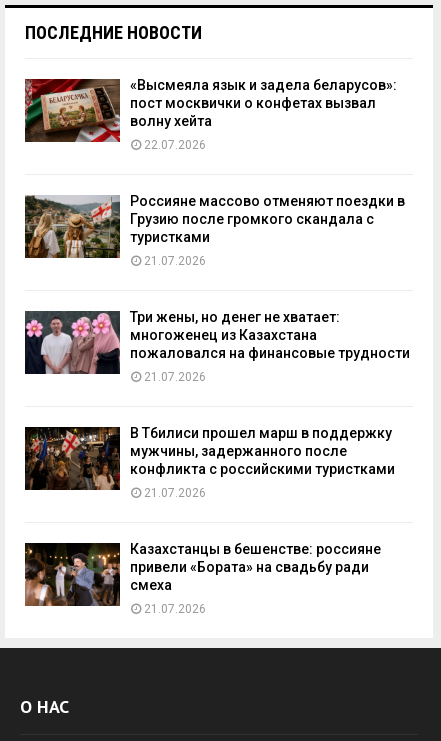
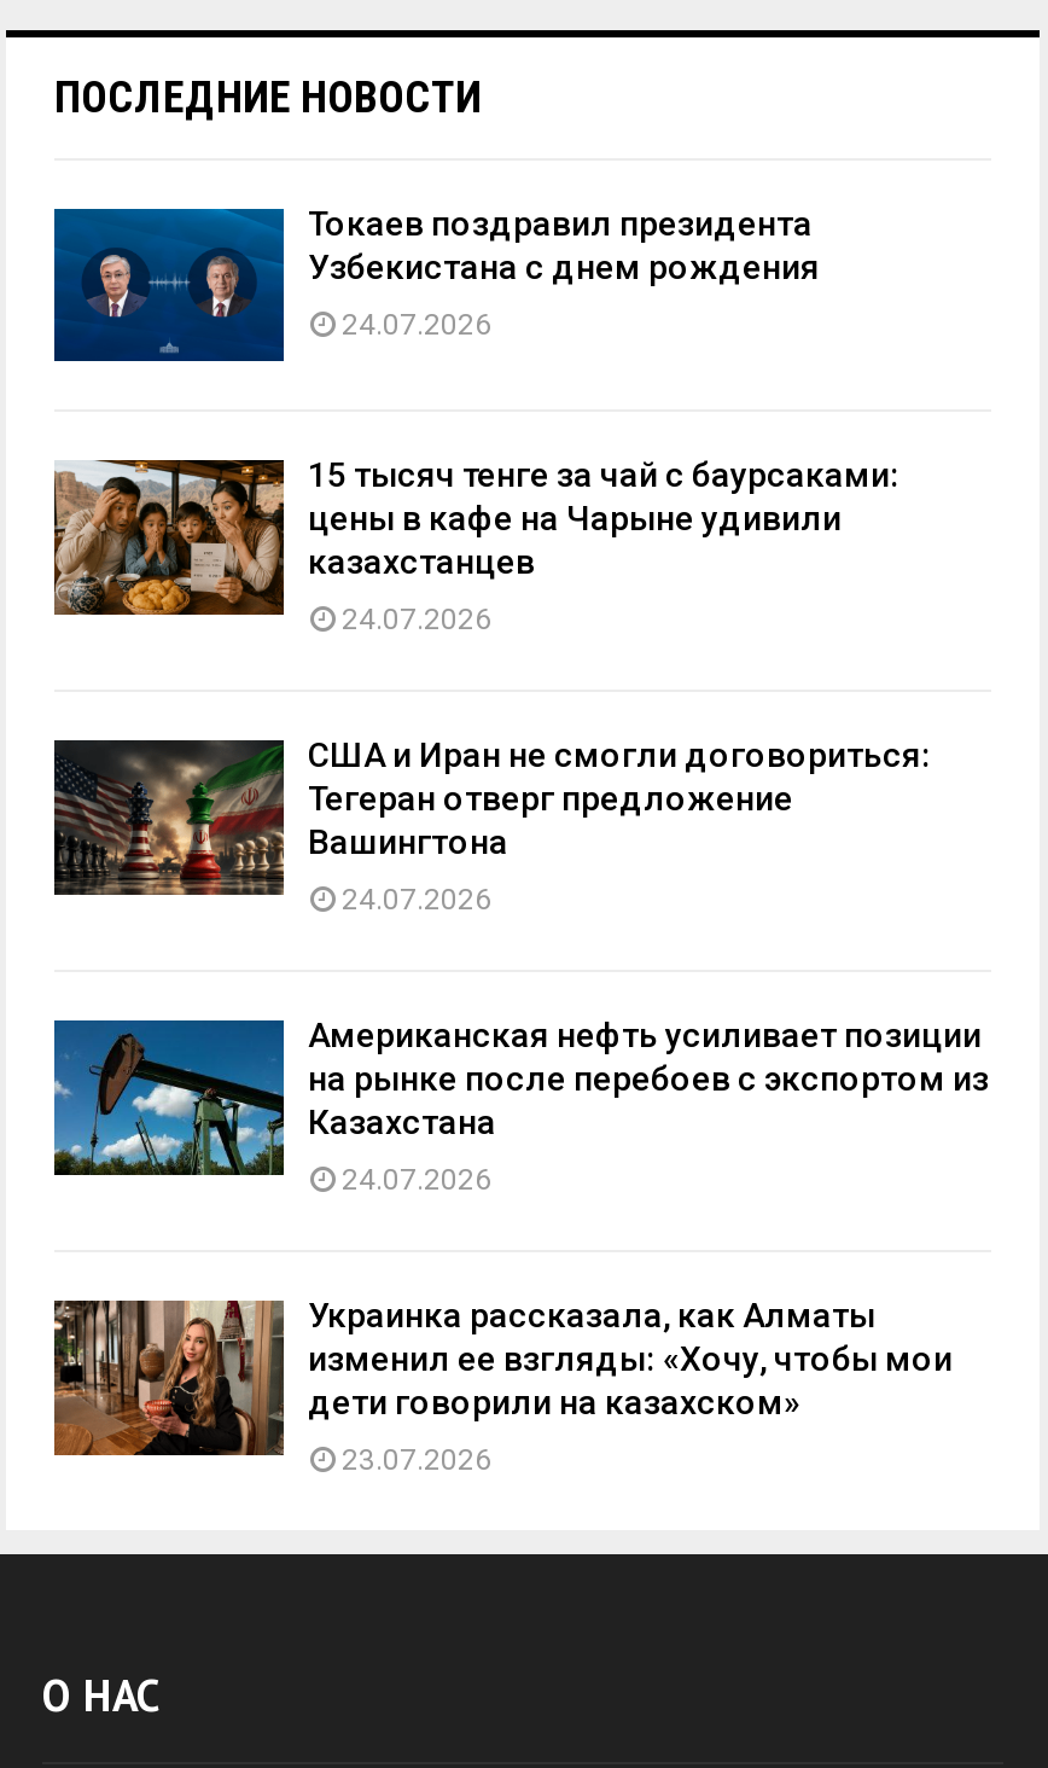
[24,77,397,143] [image] | «Высмеяла язык и задела беларусов»: | пост москвички о конфетах вызвал | волну хейта -> [52,204,820,364] [image] | Токаев поздравил президента | Узбекистана с днем рождения
[144,138,206,152] 22.07.2026 -> [342,308,491,342] 24.07.2026
[25,193,405,259] [image] | Россияне массово отменяют поездки в | Грузию после громкого скандала с | туристками -> [52,456,899,617] [image] | 15 тысяч тенге за чай с баурсаками: | цены в кафе на Чарыне удивили | казахстанцев
[144,254,206,268] 21.07.2026 -> [342,603,491,637] 24.07.2026
[25,309,410,375] [image] | Три жены, но денег не хватает: | многоженец из Казахстана | пожаловался на финансовые трудности -> [57,736,931,897] [image] | США и Иран не смогли договориться: | Тегеран отверг предложение | Вашингтона
[144,370,206,384] 21.07.2026 -> [342,884,491,917] 24.07.2026
[24,425,395,491] [image] | В Тбилиси прошел марш в поддержку | мужчины, задержанного после | конфликта с российскими туристками -> [52,1016,989,1177] [image] | Американская нефть усиливает позиции | на рынке после перебоев с экспортом из | Казахстана
[144,486,206,500] 21.07.2026 -> [342,1164,491,1198] 24.07.2026
[25,541,381,607] [image] | Казахстанцы в бешенстве: россияне | привели «Бората» на свадьбу ради | смеха -> [54,1297,953,1460] [image] | Украинка рассказала, как Алматы | изменил ее взгляды: «Хочу, чтобы мои | дети говорили на казахском»
[144,602,206,616] 21.07.2026 -> [342,1444,491,1478] 23.07.2026

